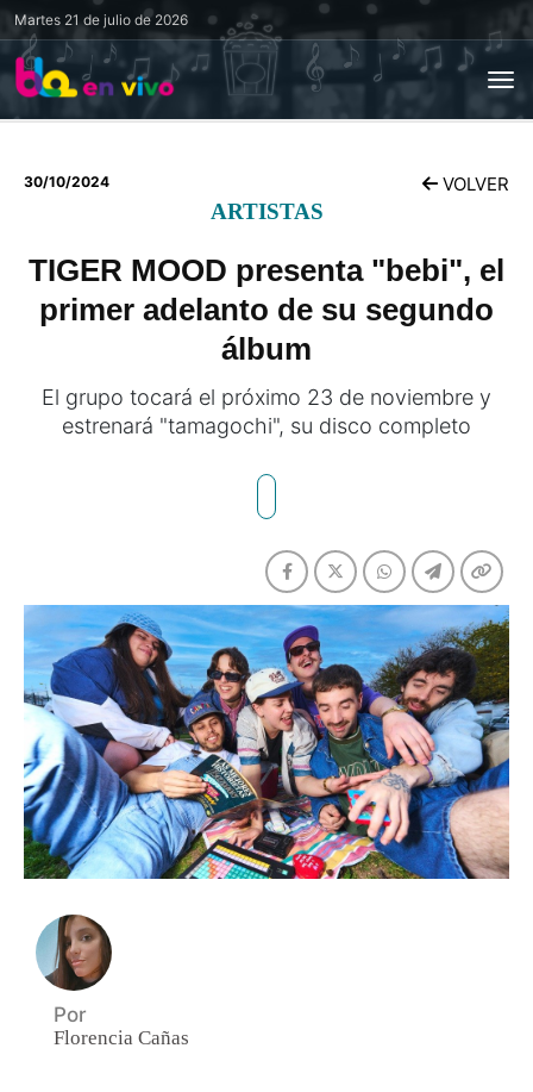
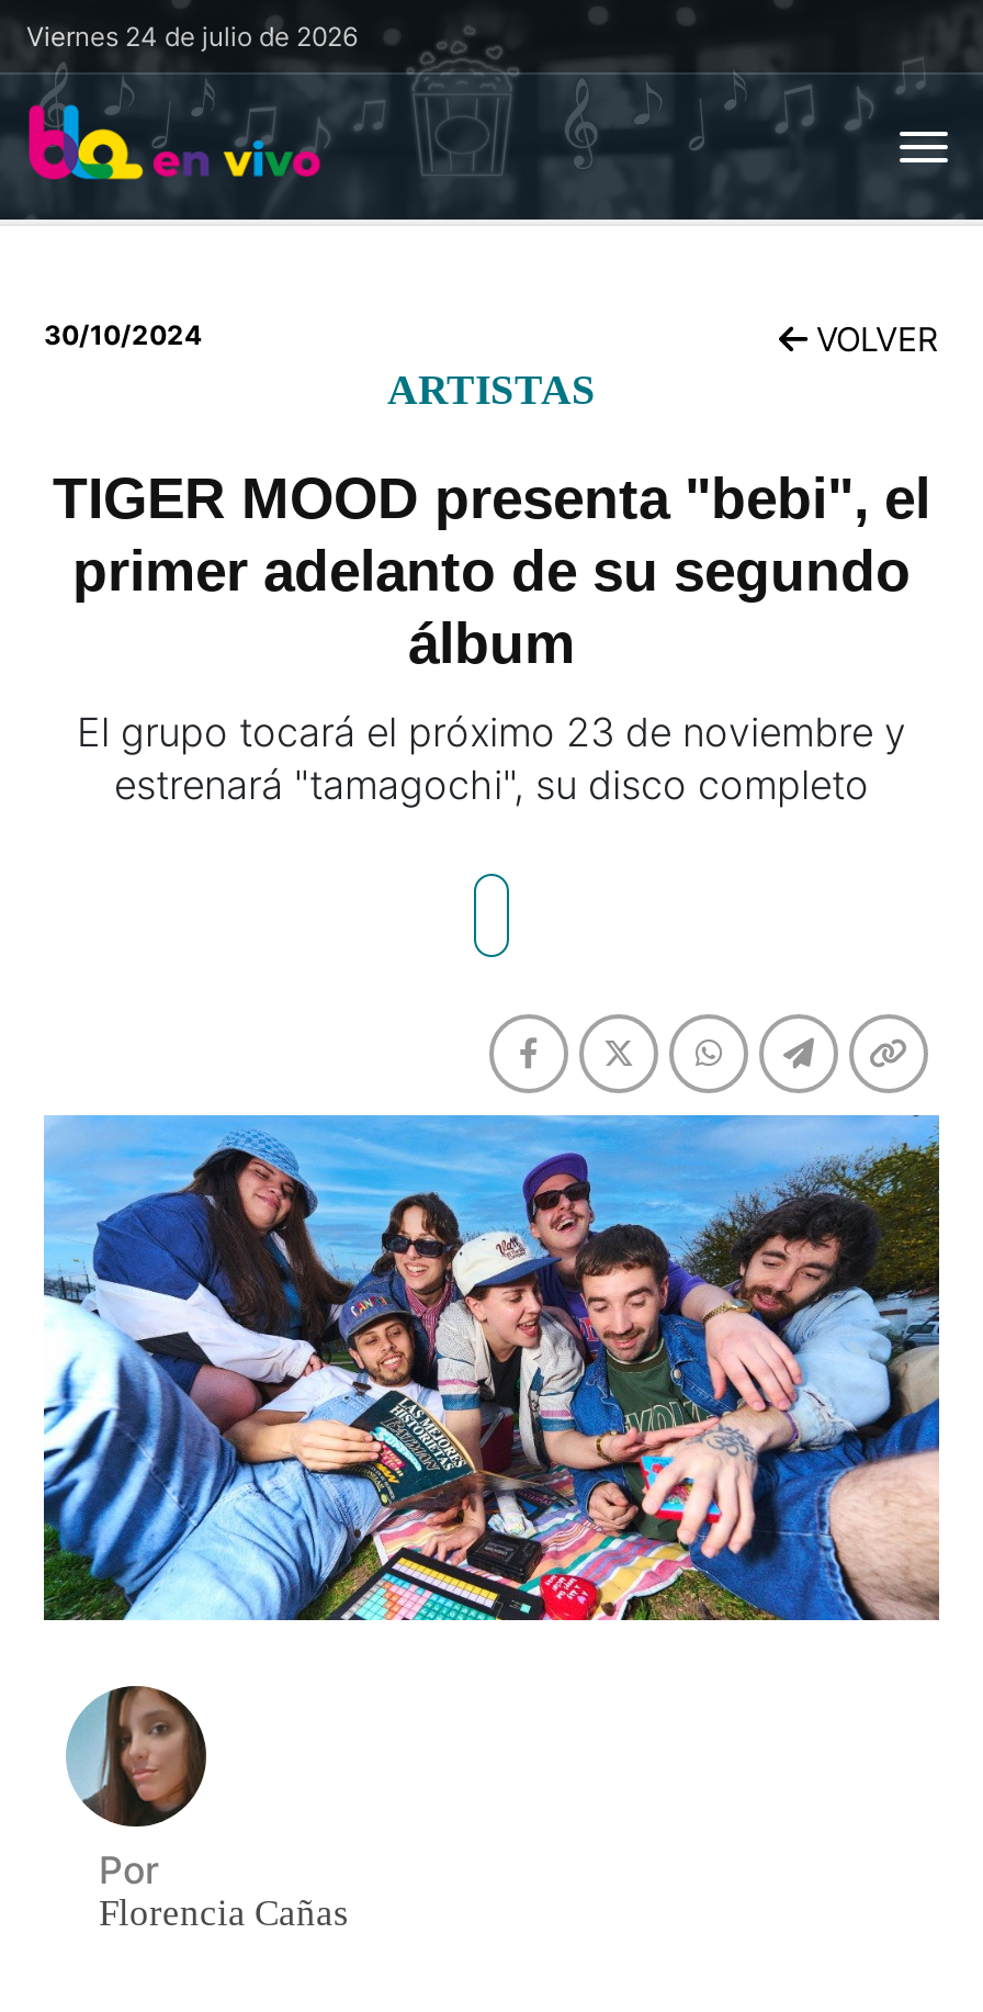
[14,11,188,29] Martes 21 de julio de 2026 -> [26,20,358,53] Viernes 24 de julio de 2026

